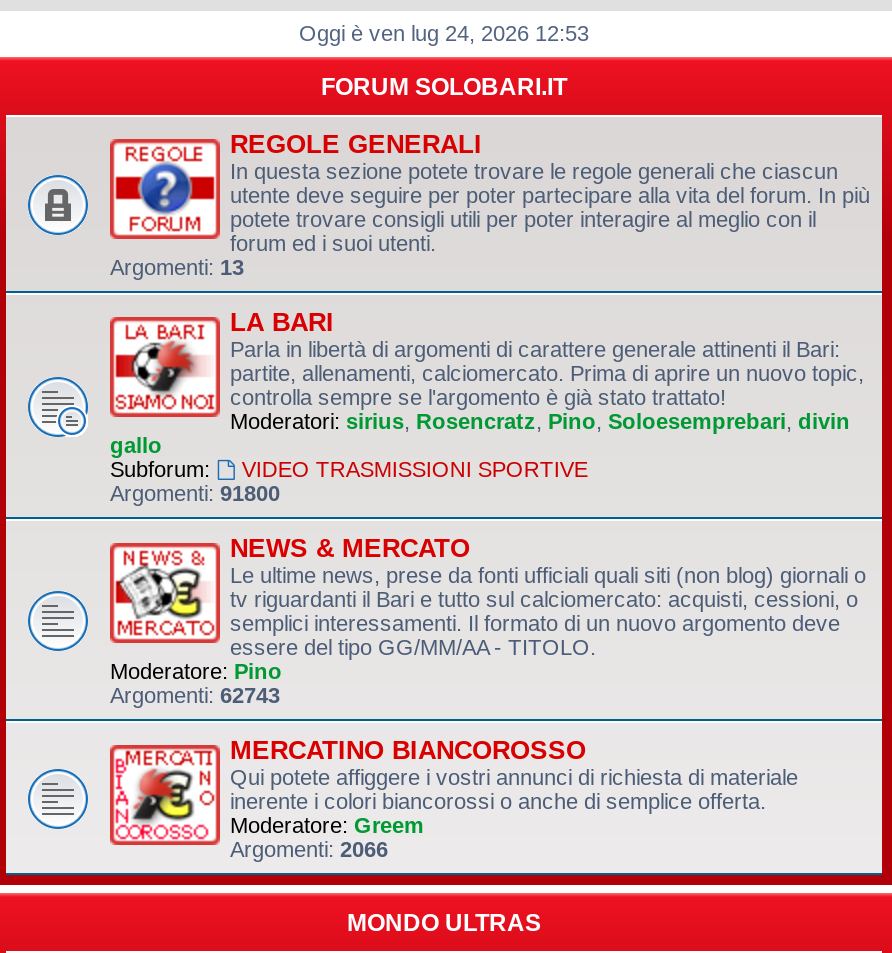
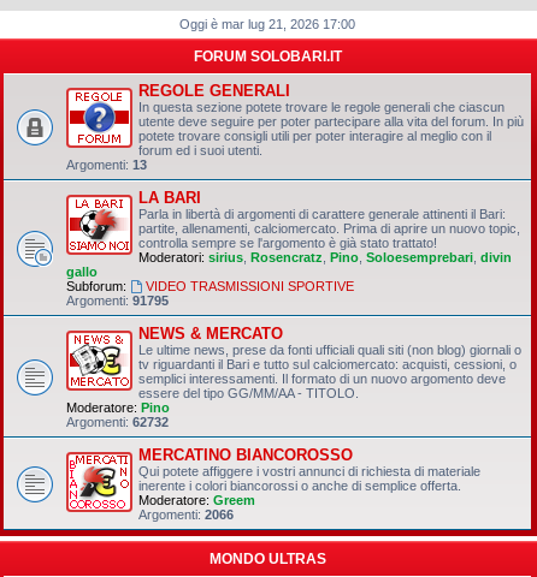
[299,21,589,45] Oggi è ven lug 24, 2026 12:53 -> [179,17,355,31] Oggi è mar lug 21, 2026 17:00
[110,481,280,505] Argomenti: 91800 -> [66,293,169,308] Argomenti: 91795
[110,683,280,707] Argomenti: 62743 -> [66,415,169,429] Argomenti: 62732

